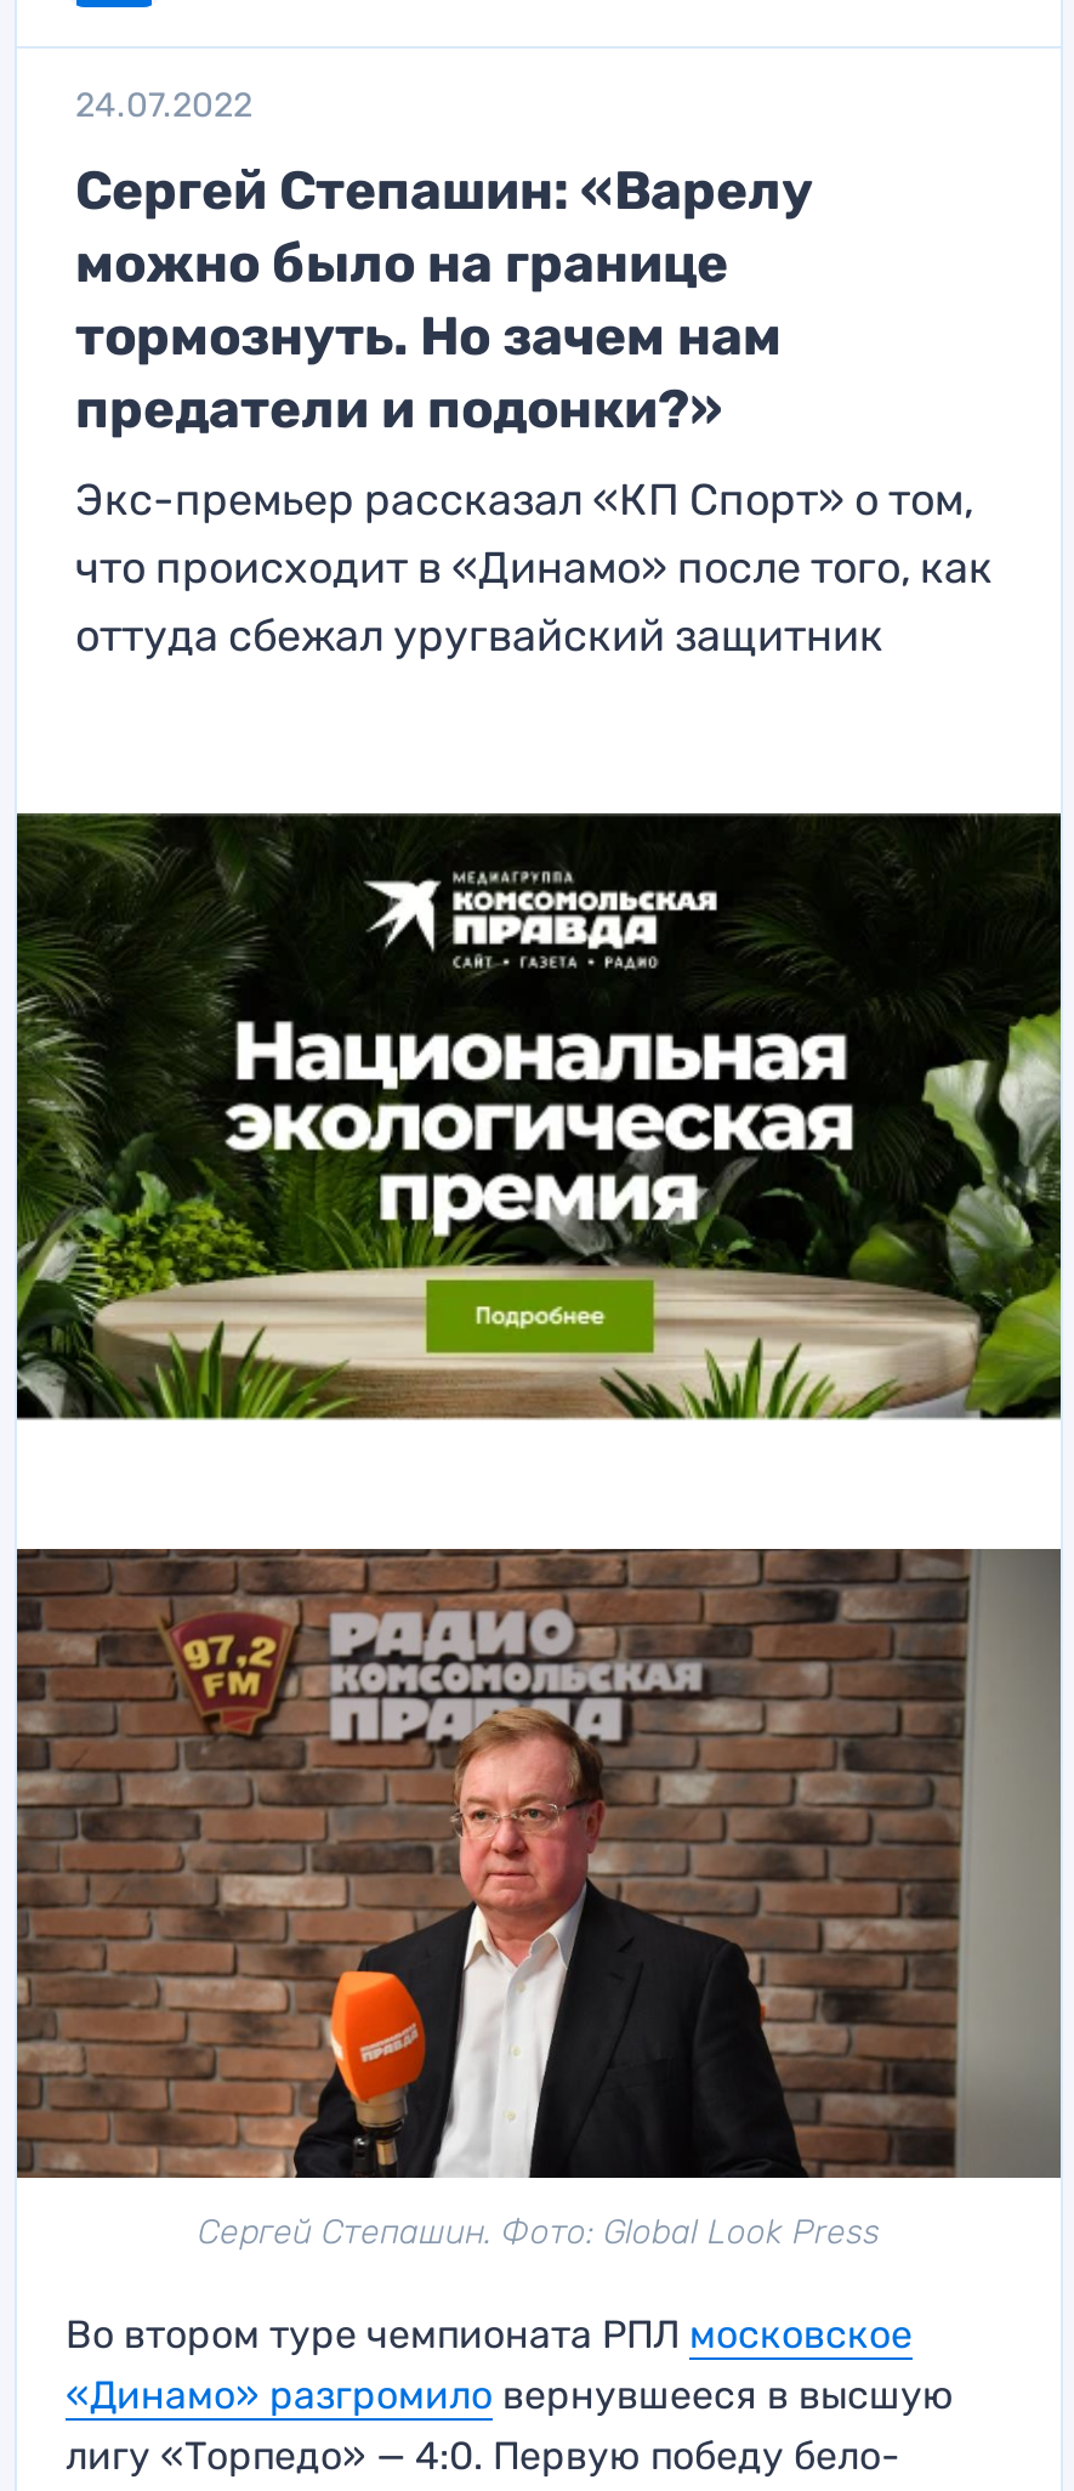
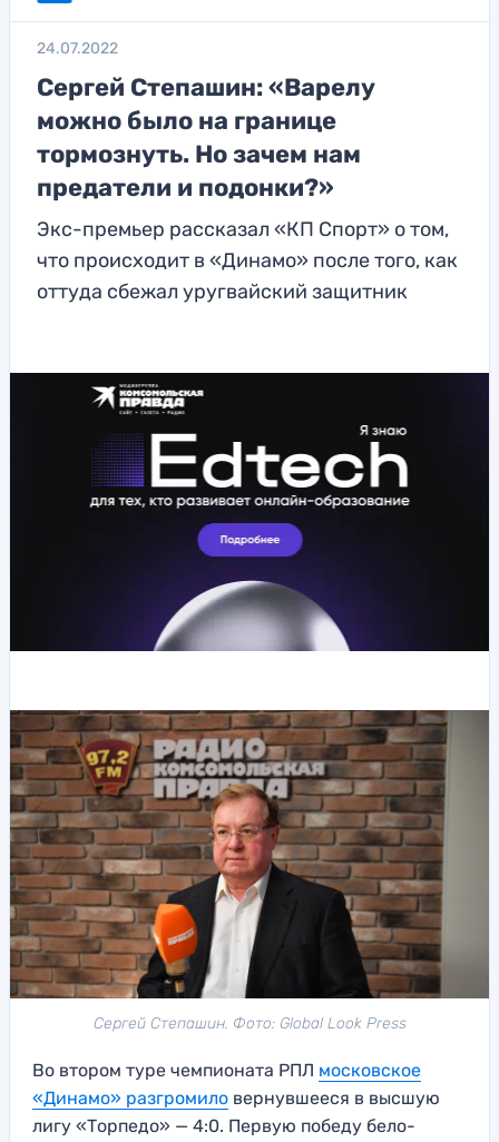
[15,813,1063,1420] [image] -> [9,373,490,652] [image]

